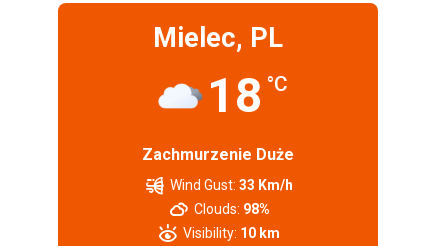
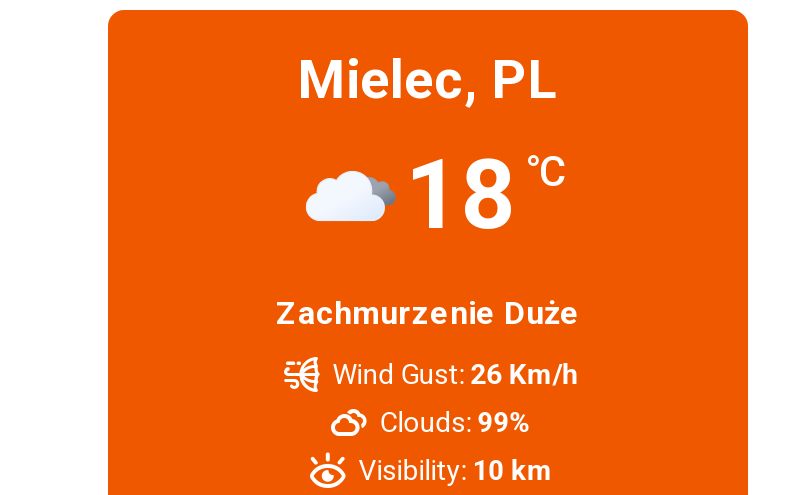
[170,177,293,193] Wind Gust: 33 Km/h -> [332,358,578,390] Wind Gust: 26 Km/h
[194,201,270,217] Clouds: 98% -> [379,406,531,438] Clouds: 99%

